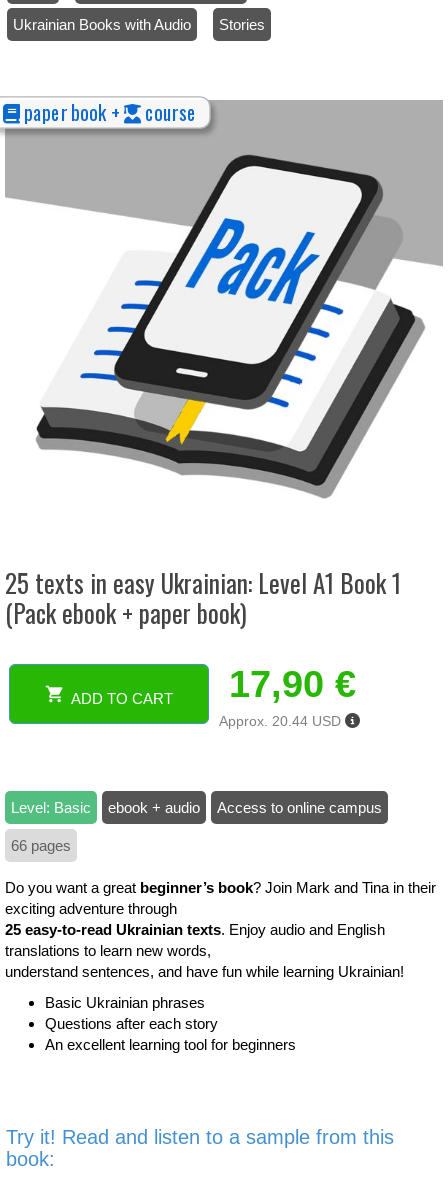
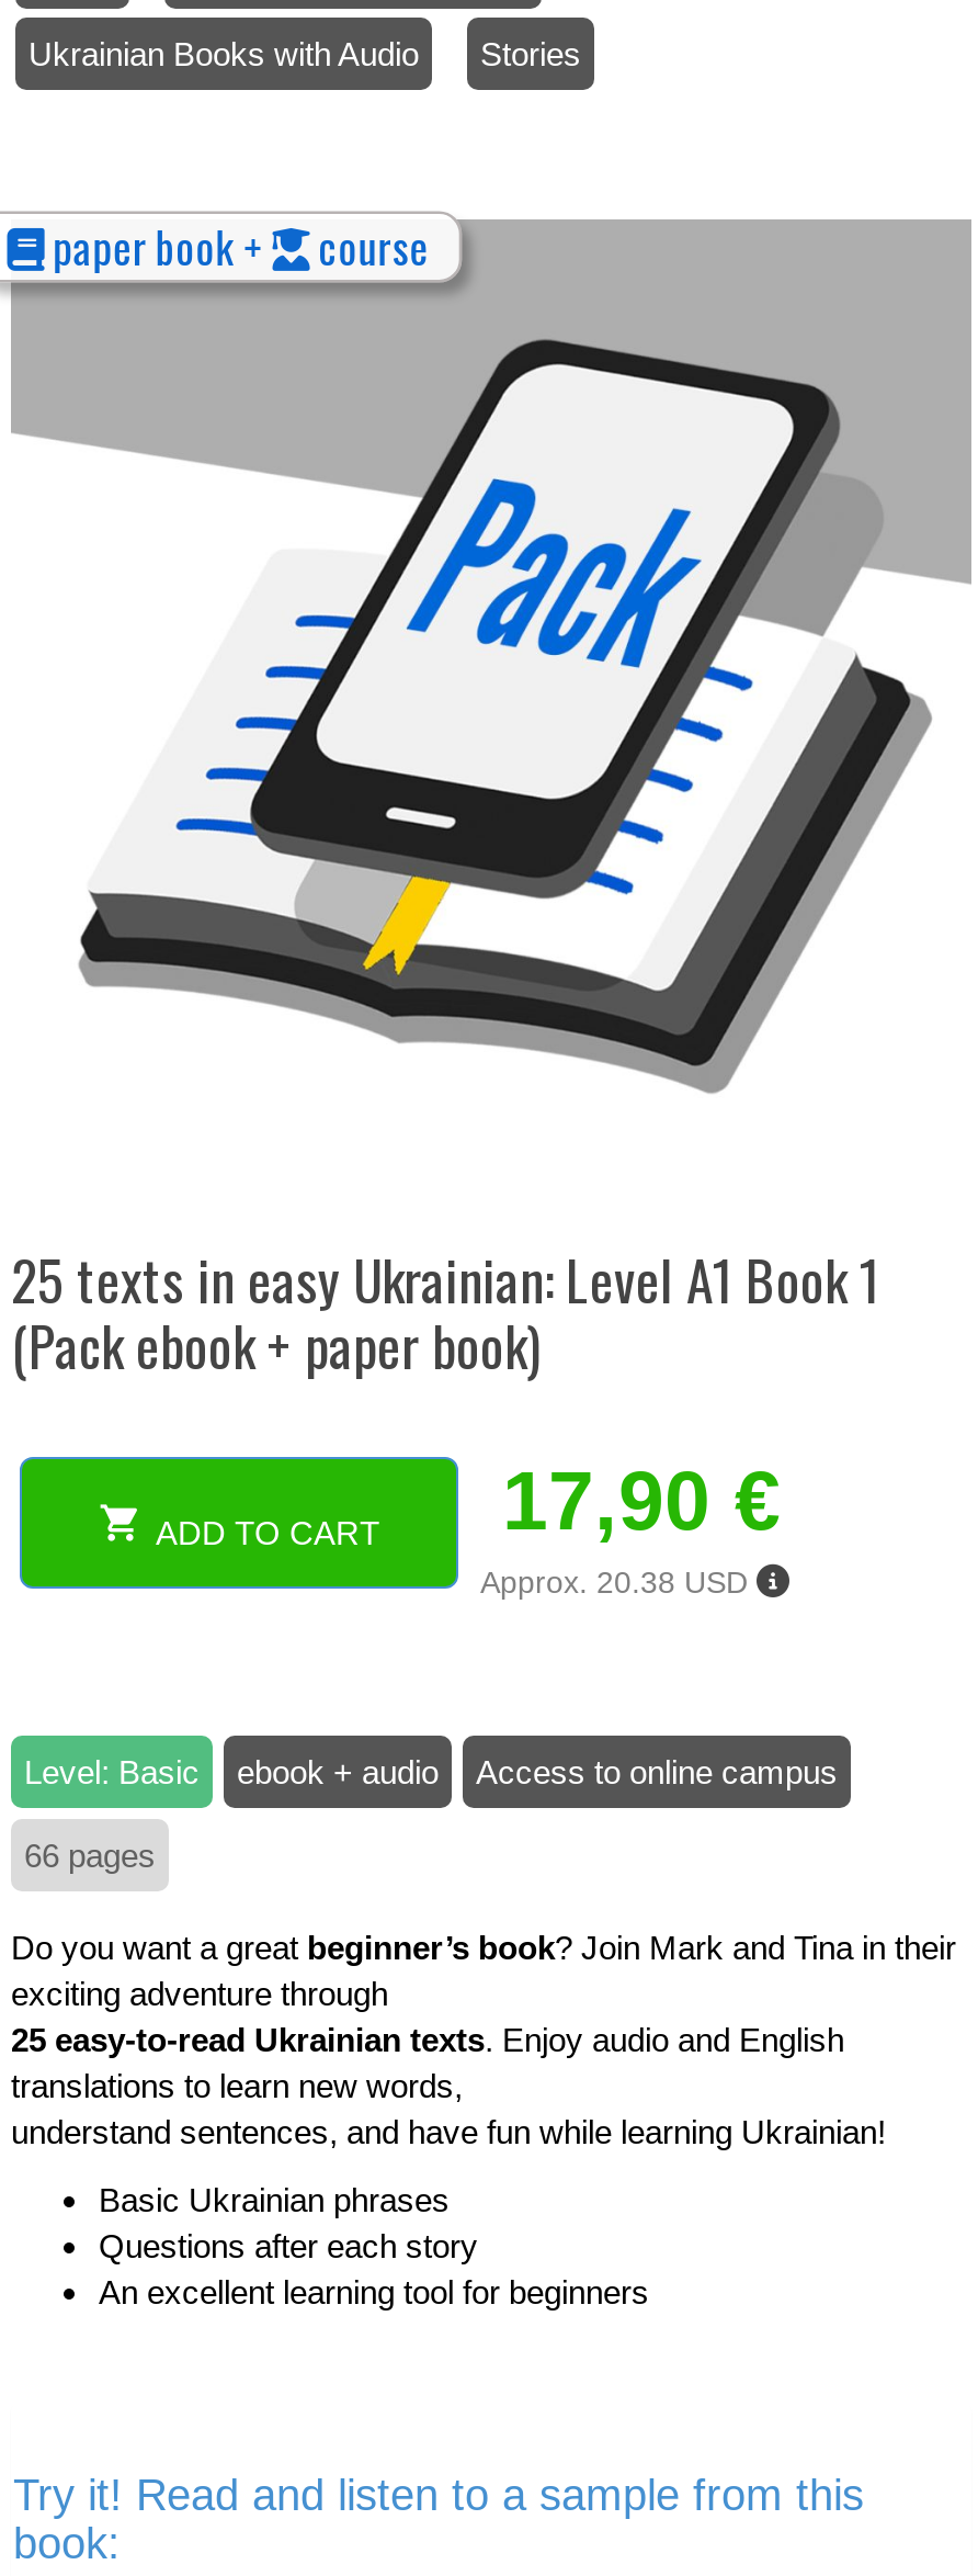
[219,713,345,729] Approx. 20.44 USD -> [480,1564,757,1599] Approx. 20.38 USD

